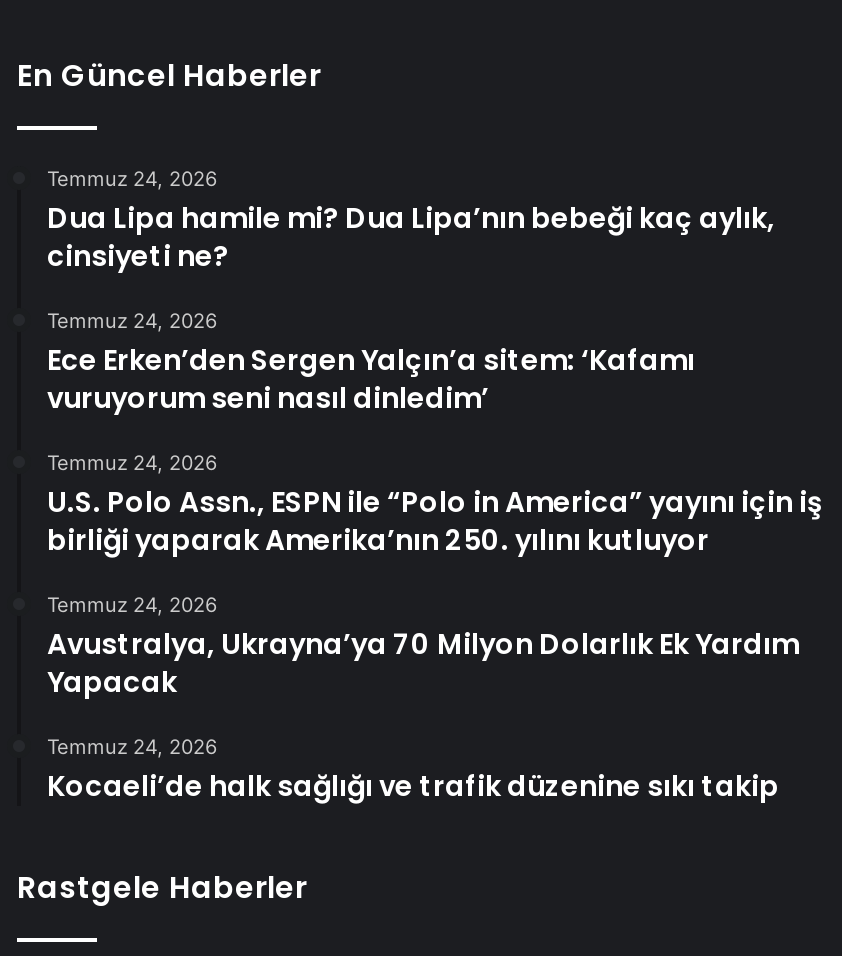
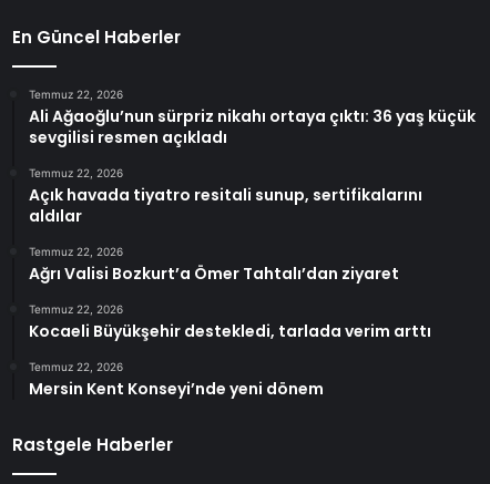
[47,165,775,275] Temmuz 24, 2026 | Dua Lipa hamile mi? Dua Lipa’nın bebeği kaç aylık, | cinsiyeti ne? -> [29,87,476,148] Temmuz 22, 2026 | Ali Ağaoğlu’nun sürpriz nikahı ortaya çıktı: 36 yaş küçük | sevgilisi resmen açıkladı
[47,307,695,417] Temmuz 24, 2026 | Ece Erken’den Sergen Yalçın’a sitem: ‘Kafamı | vuruyorum seni nasıl dinledim’ -> [29,166,422,226] Temmuz 22, 2026 | Açık havada tiyatro resitali sunup, sertifikalarını | aldılar
[47,449,823,559] Temmuz 24, 2026 | U.S. Polo Assn., ESPN ile “Polo in America” yayını için iş | birliği yaparak Amerika’nın 250. yılını kutluyor -> [29,244,399,284] Temmuz 22, 2026 | Ağrı Valisi Bozkurt’a Ömer Tahtalı’dan ziyaret
[47,591,799,701] Temmuz 24, 2026 | Avustralya, Ukrayna’ya 70 Milyon Dolarlık Ek Yardım | Yapacak -> [29,302,431,342] Temmuz 22, 2026 | Kocaeli Büyükşehir destekledi, tarlada verim arttı
[47,733,779,805] Temmuz 24, 2026 | Kocaeli’de halk sağlığı ve trafik düzenine sıkı takip -> [29,359,324,399] Temmuz 22, 2026 | Mersin Kent Konseyi’nde yeni dönem

